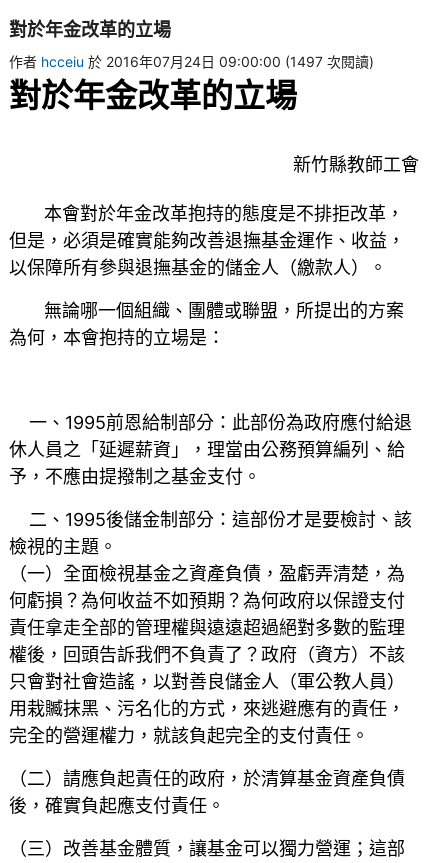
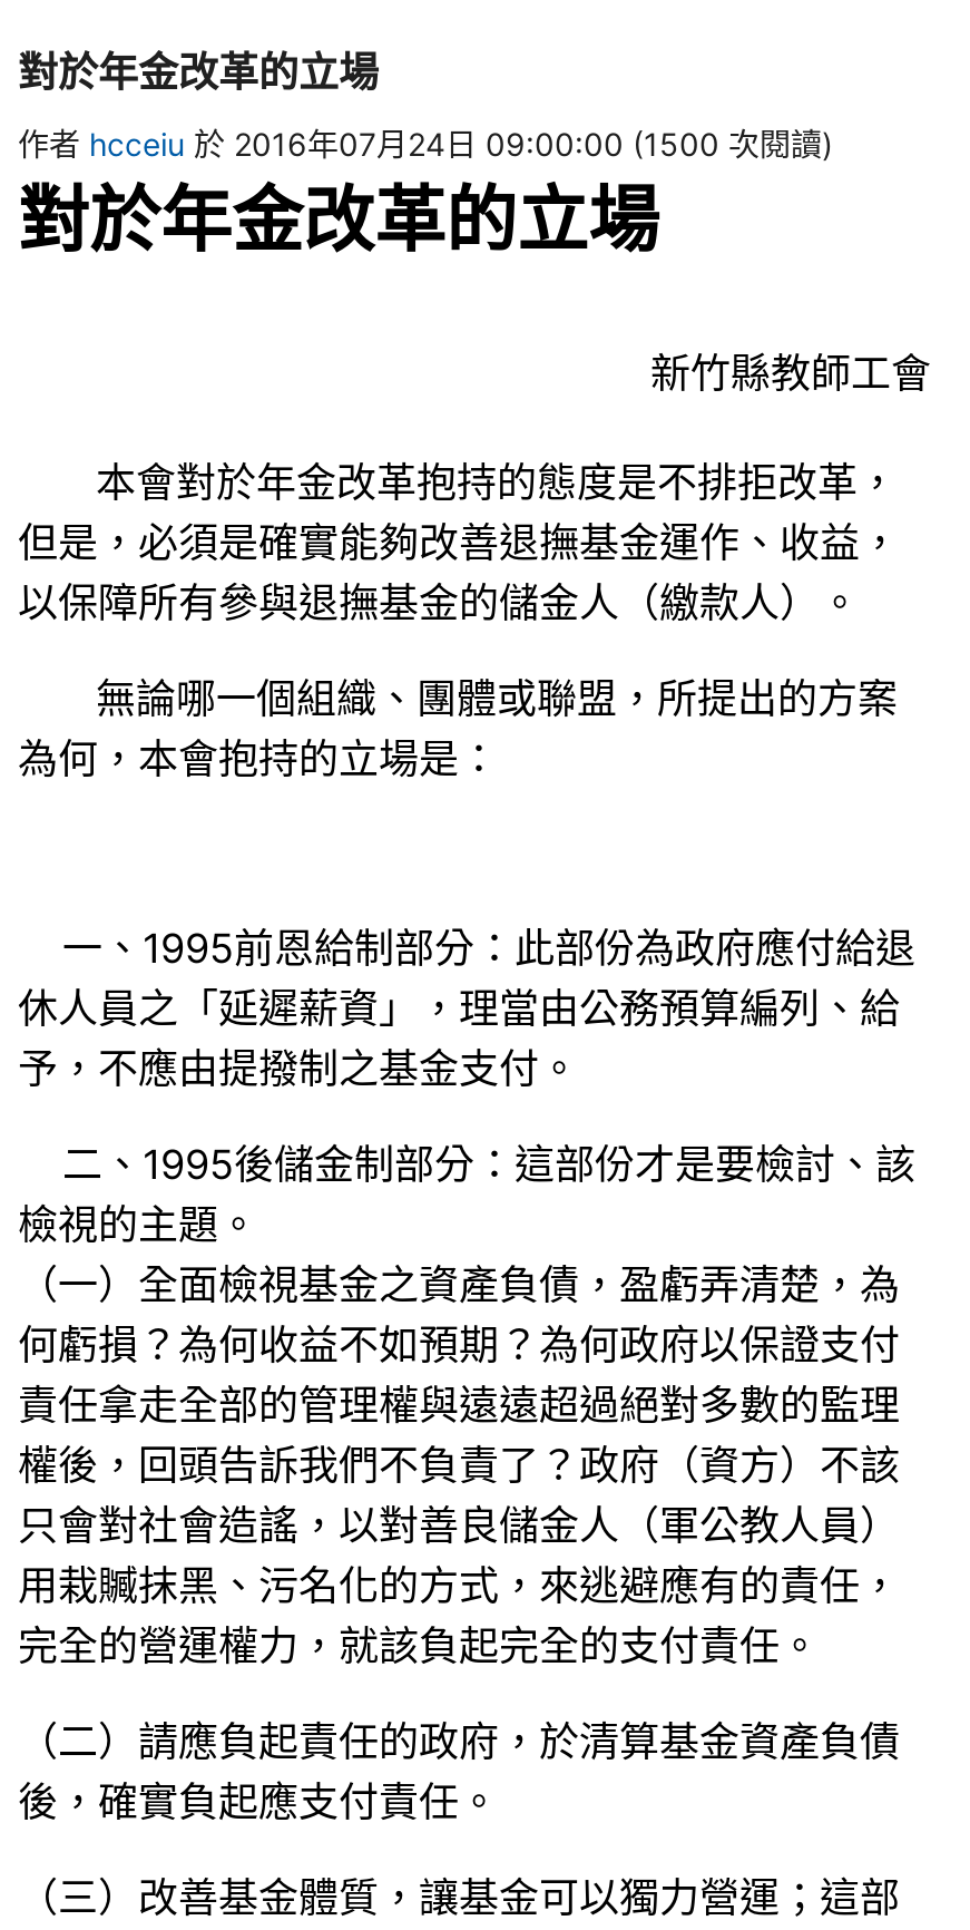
[9,53,374,70] 作者hcceiu 於 2016年07月24日 09:00:00 (1497 次閱讀) -> [18,124,833,162] 作者hcceiu 於 2016年07月24日 09:00:00 (1500 次閱讀)

